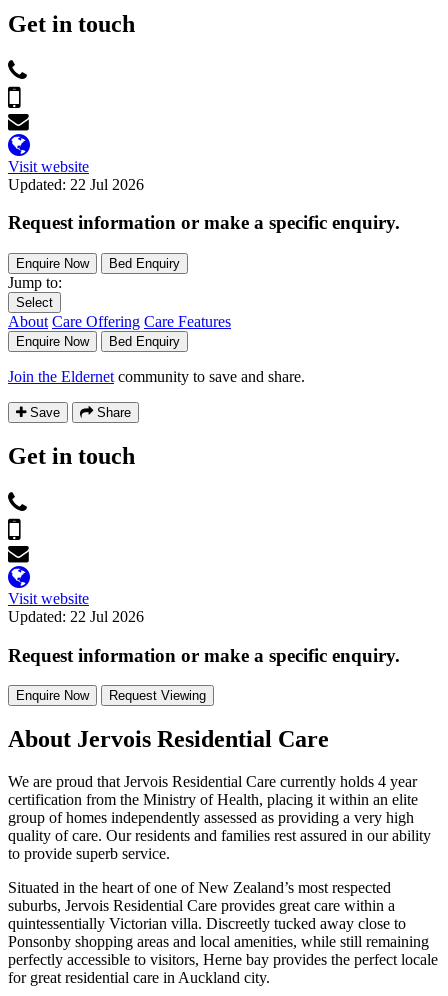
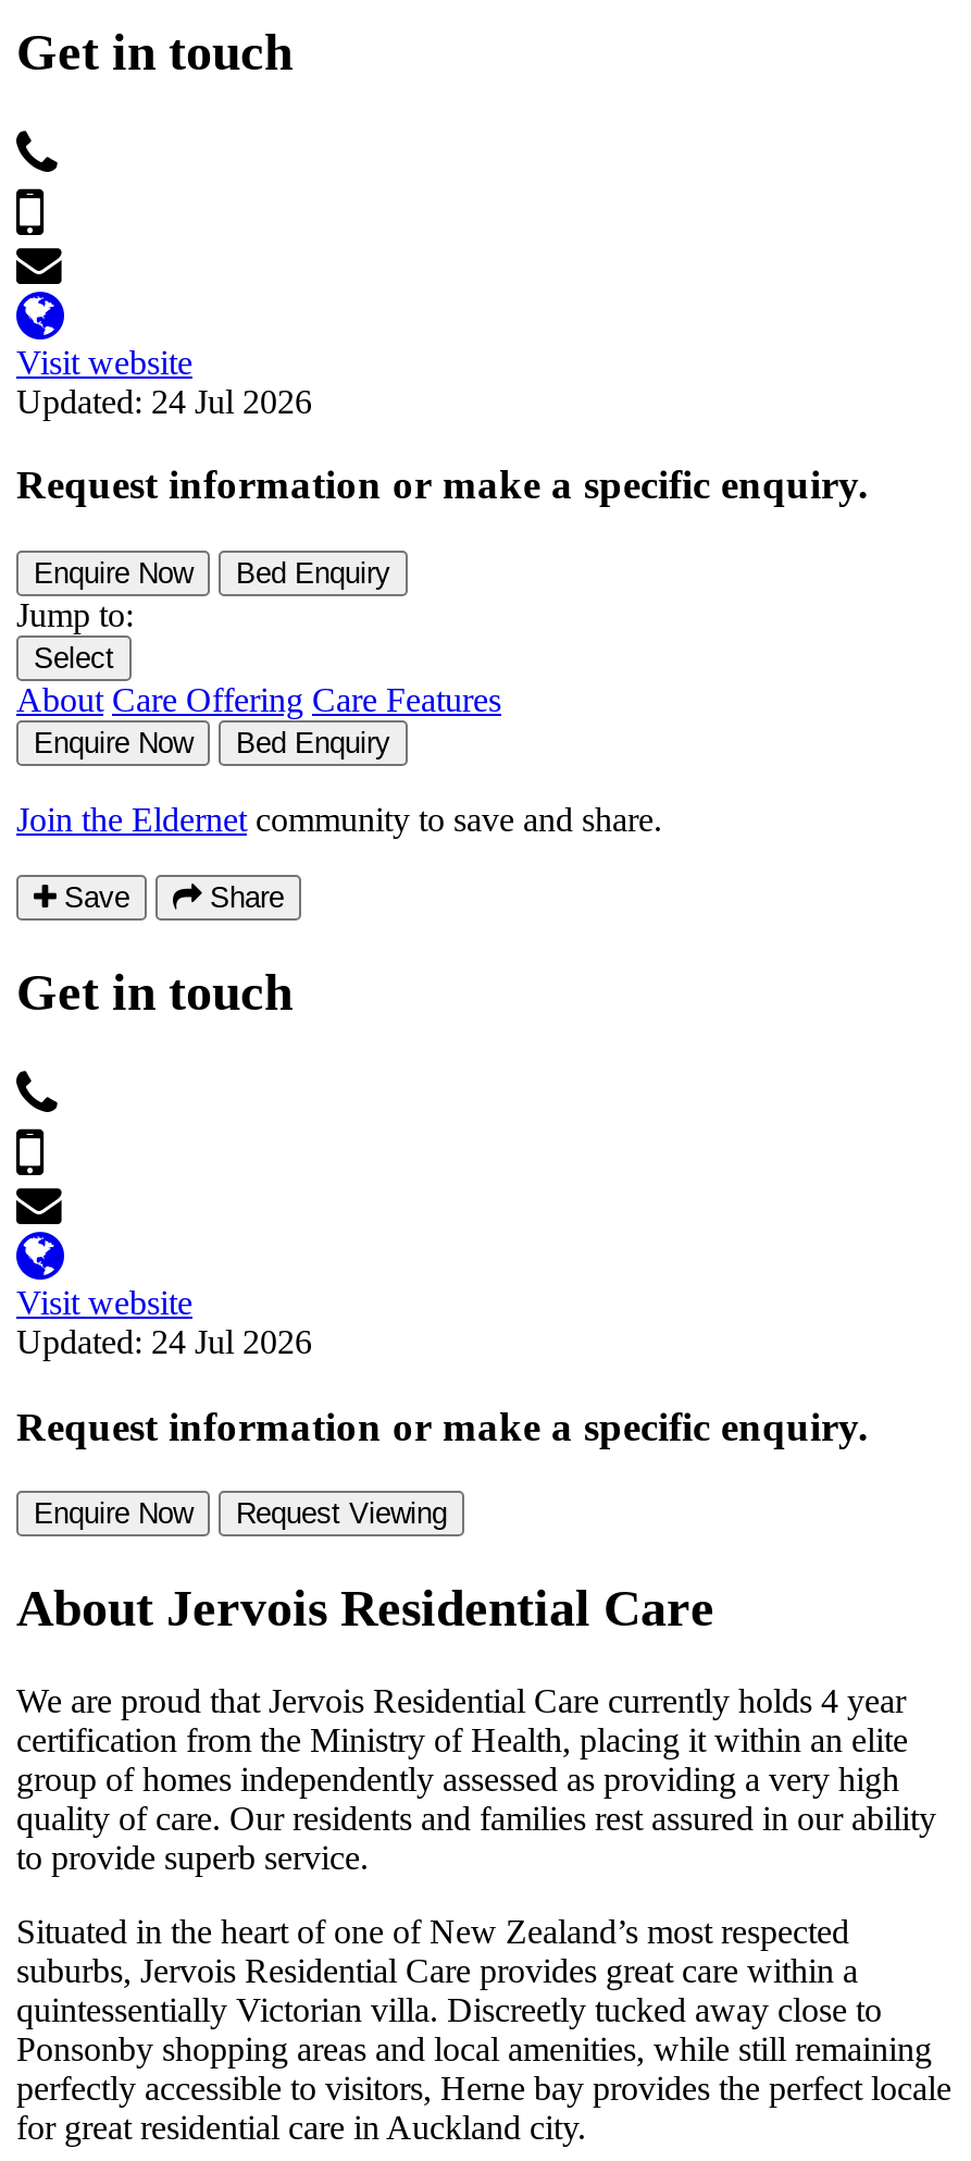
[8,176,144,193] Updated: 22 Jul 2026 -> [16,382,312,419] Updated: 24 Jul 2026
[8,608,144,625] Updated: 22 Jul 2026 -> [16,1323,312,1360] Updated: 24 Jul 2026

